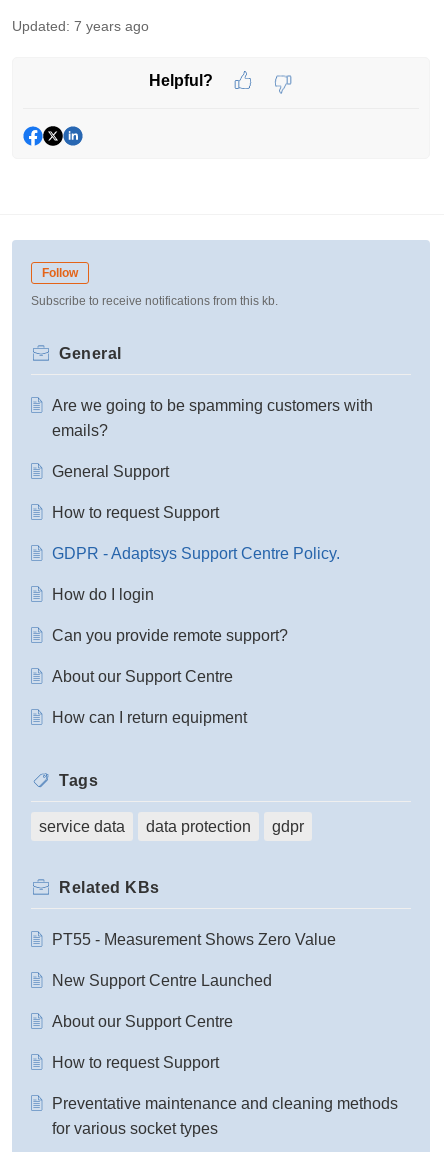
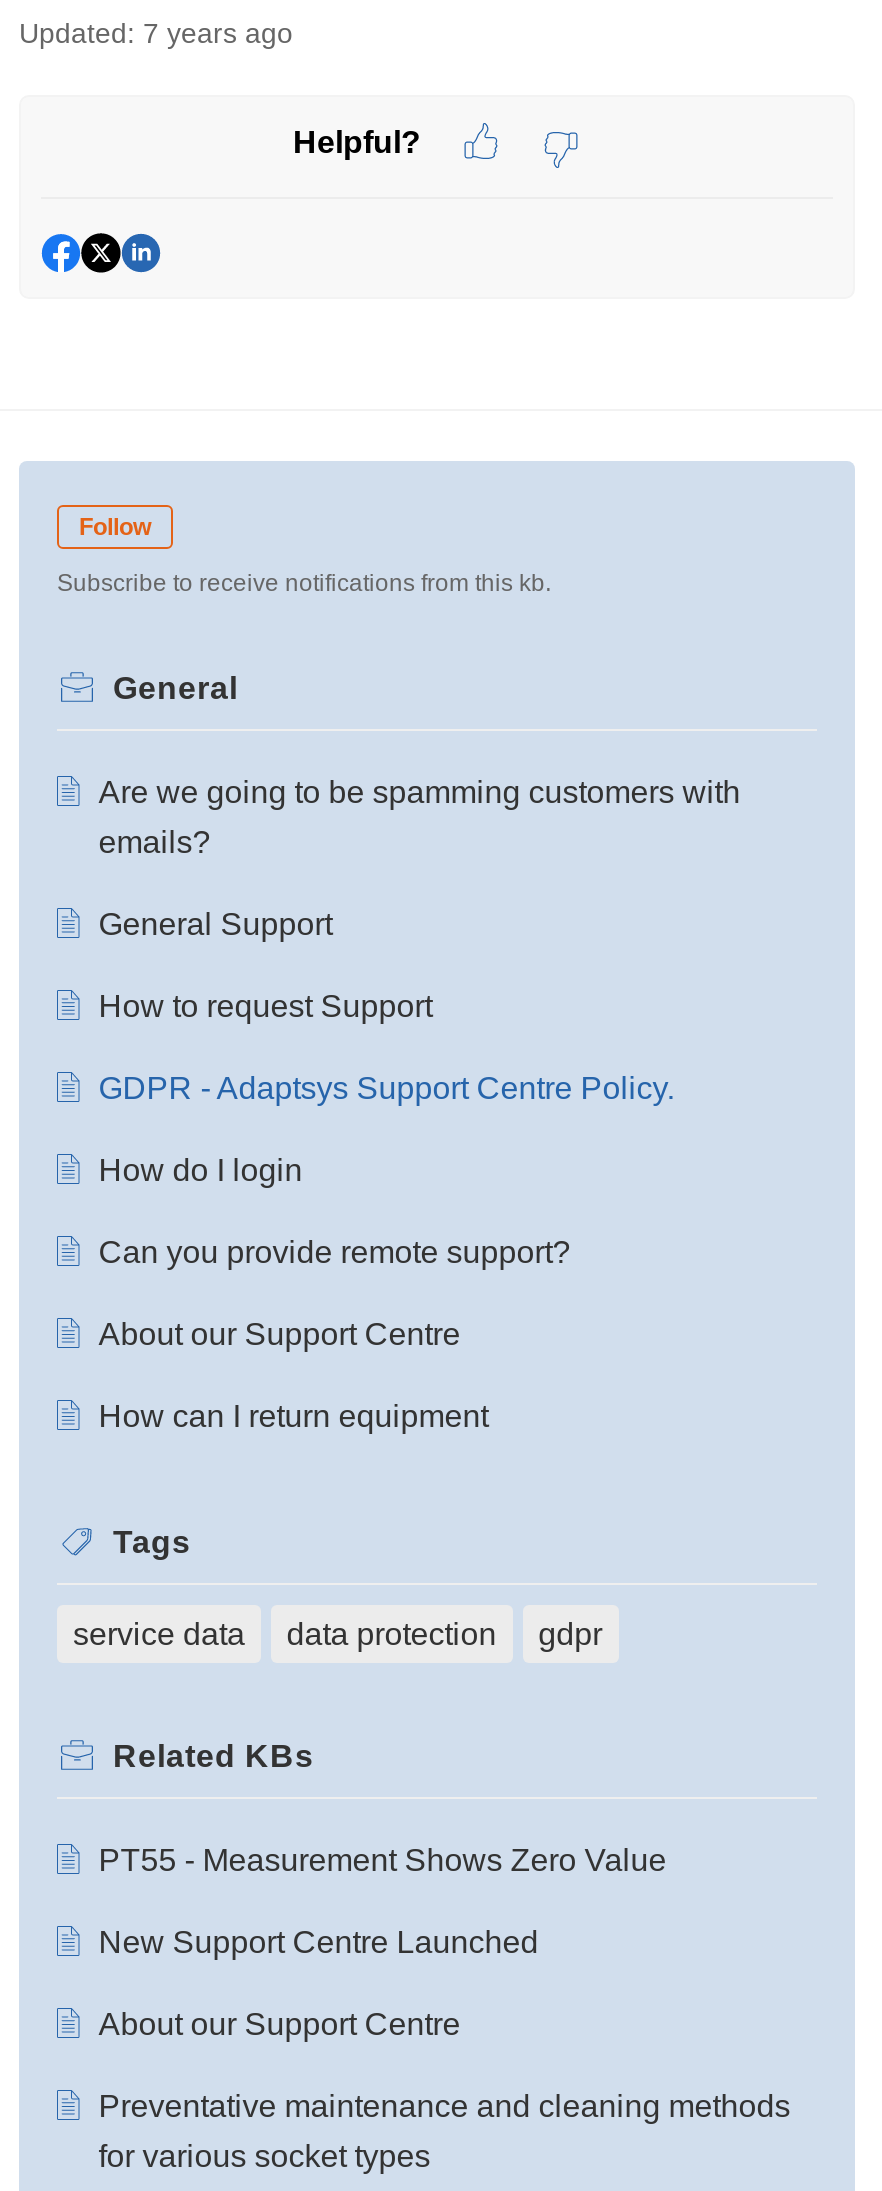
[52,1054,219,1071] How to request Support -> none

